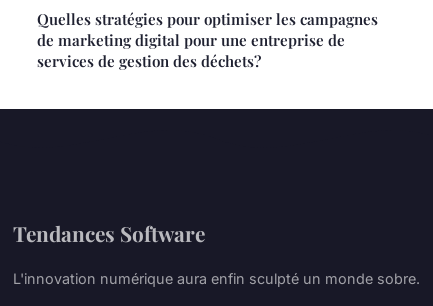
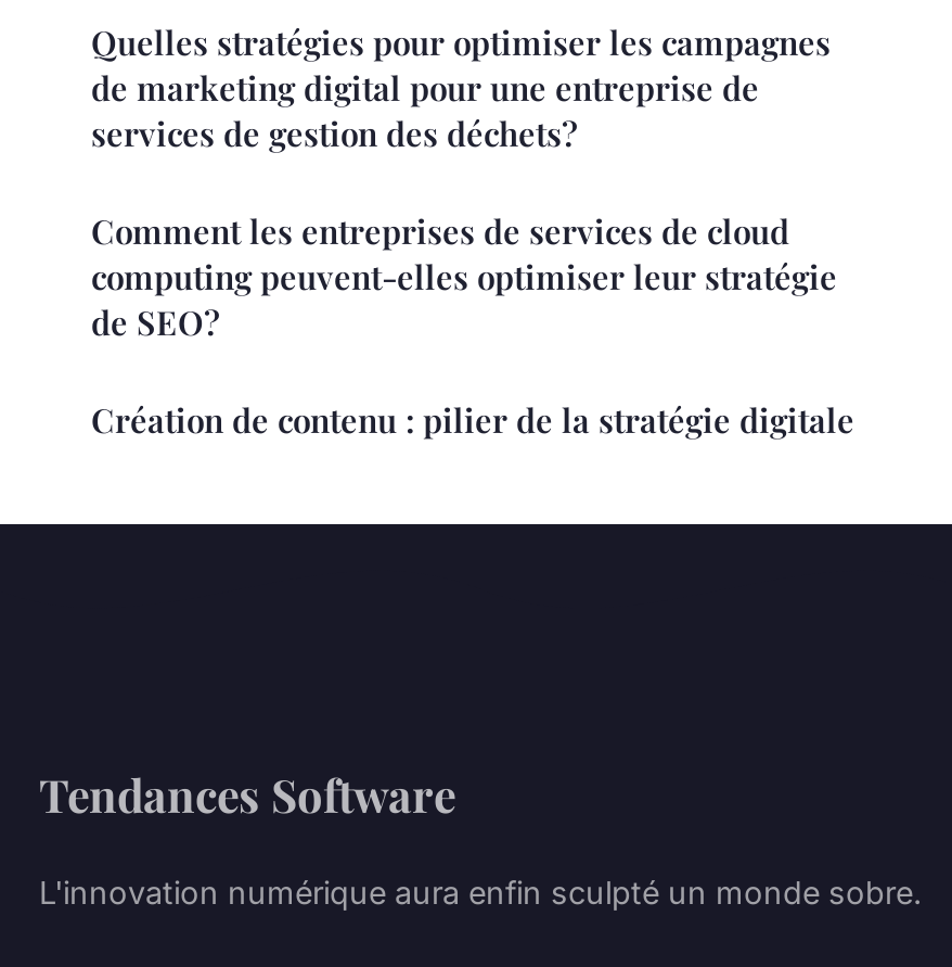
none -> [91,210,854,443] Comment les entreprises de services de cloud | computing peuvent-elles optimiser leur stratégie | de SEO? | Création de contenu : pilier de la stratégie digitale

